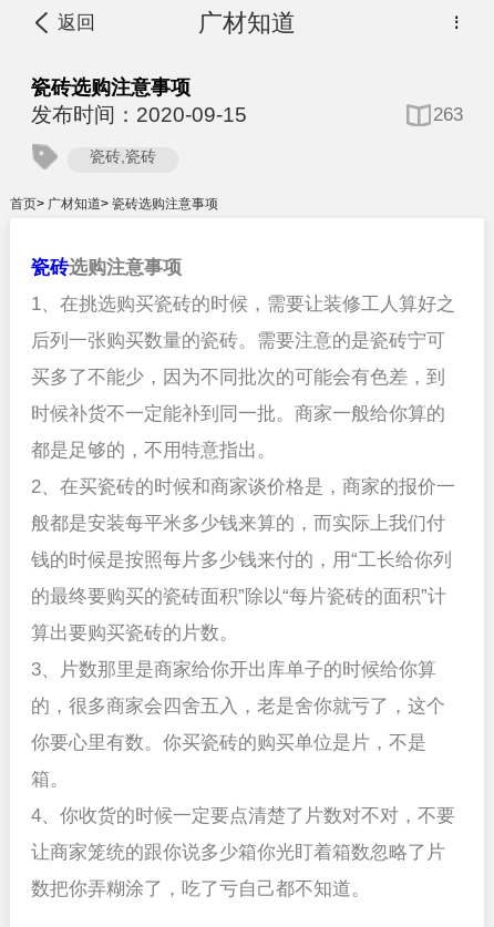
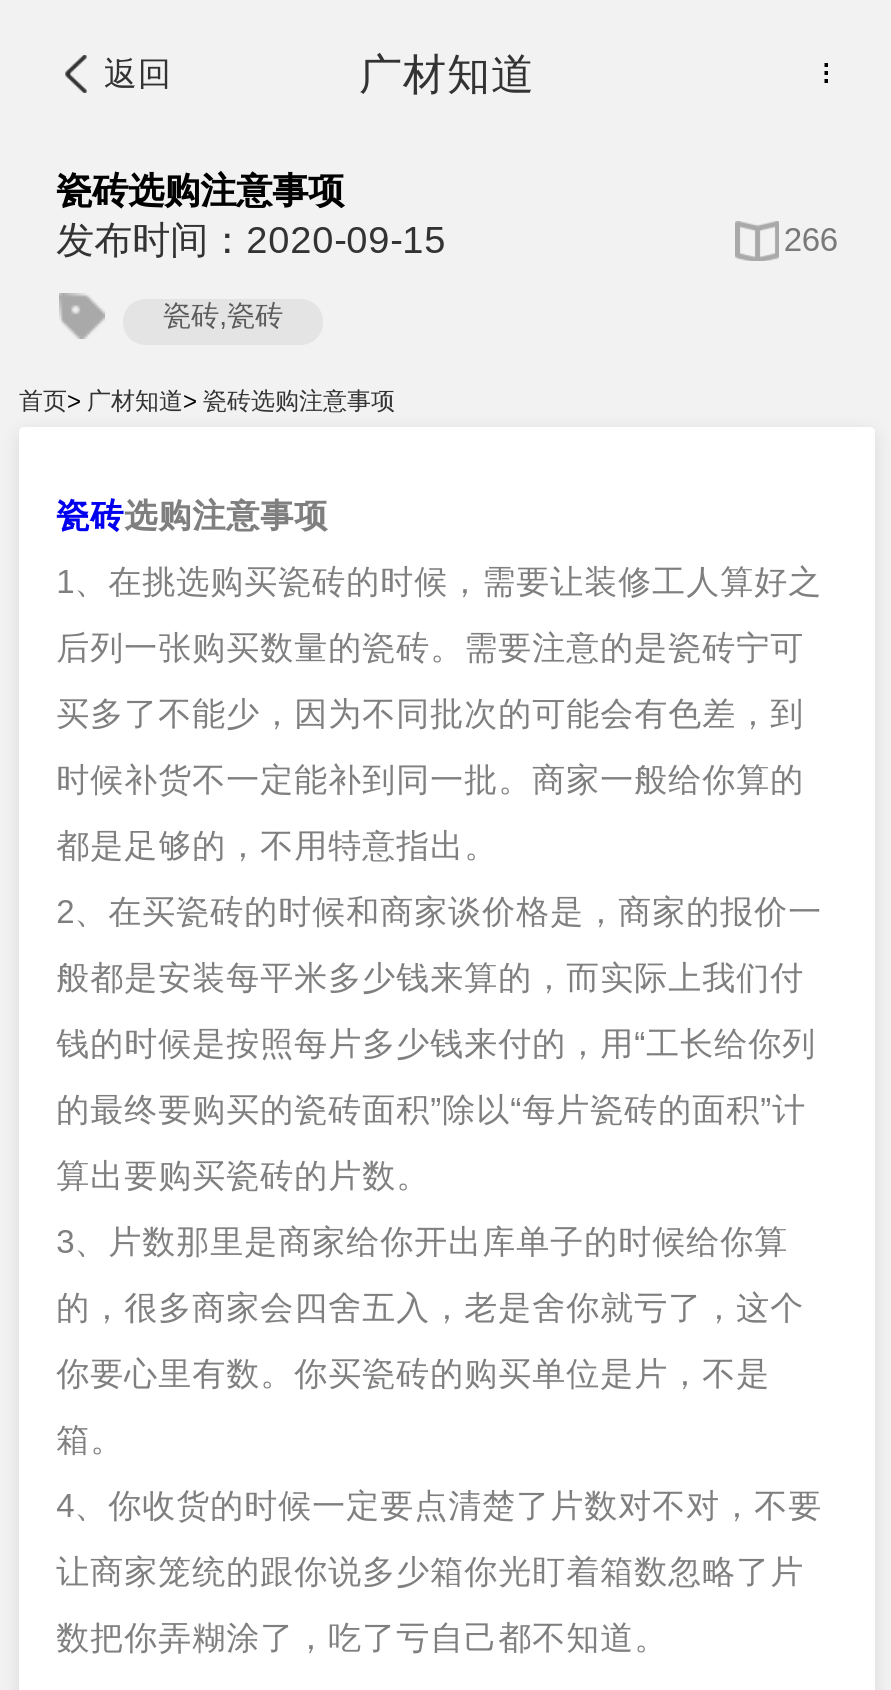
[433,104,463,125] 263 -> [784,221,838,259] 266

